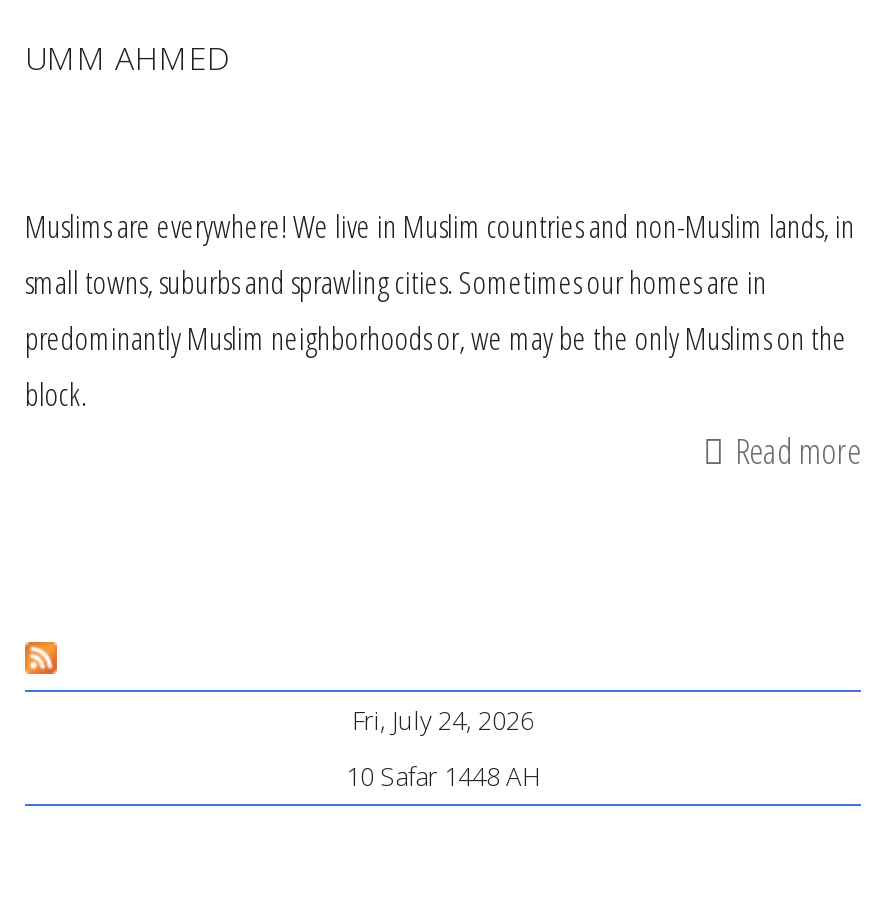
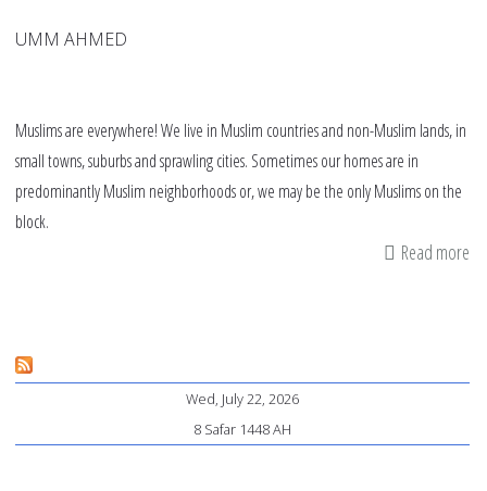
[352,703,534,739] Fri, July 24, 2026 -> [186,389,299,409] Wed, July 22, 2026
[346,759,540,795] 10 Safar 1448 AH -> [193,420,291,439] 8 Safar 1448 AH

